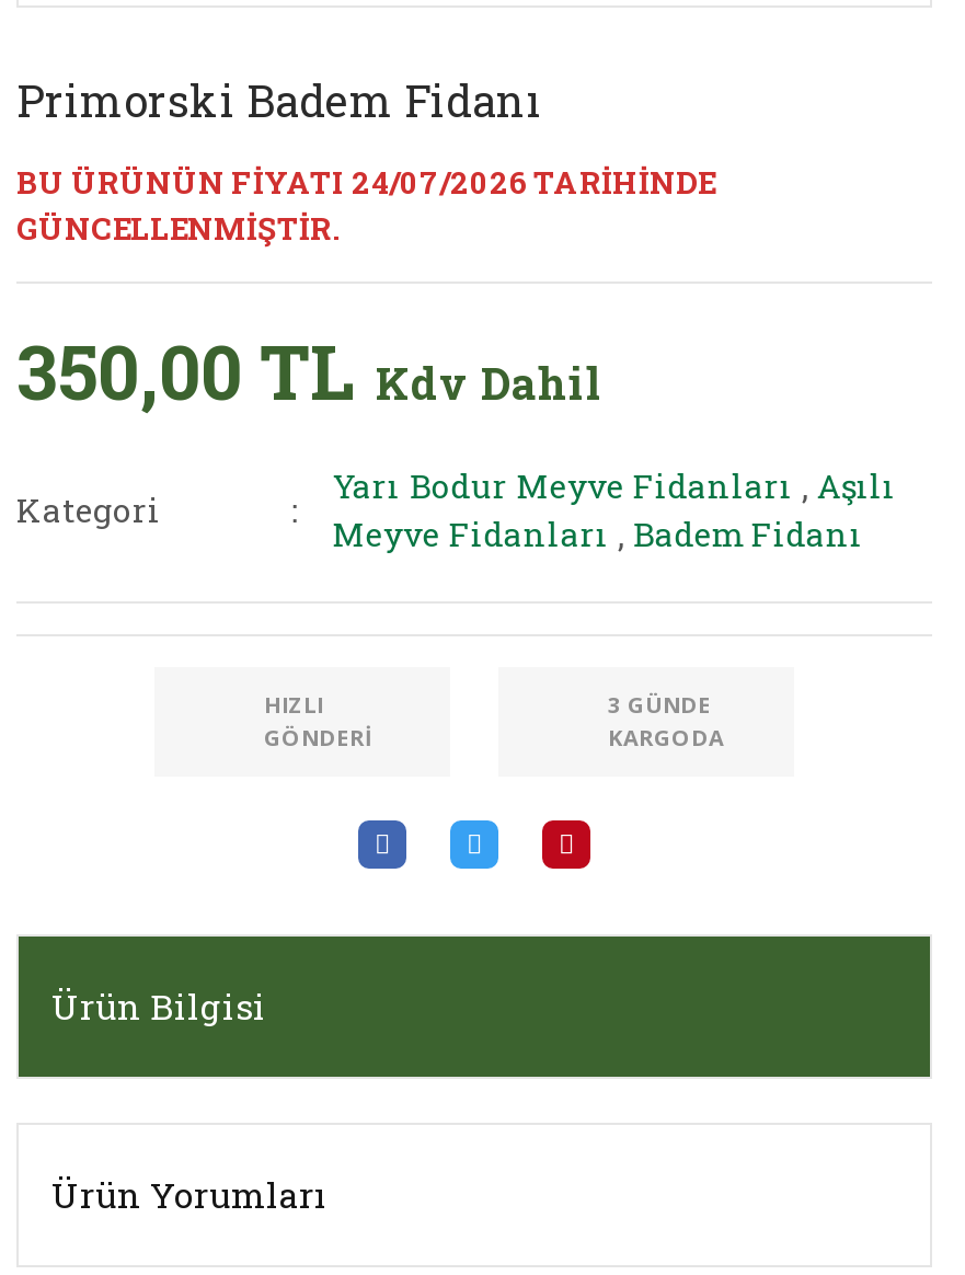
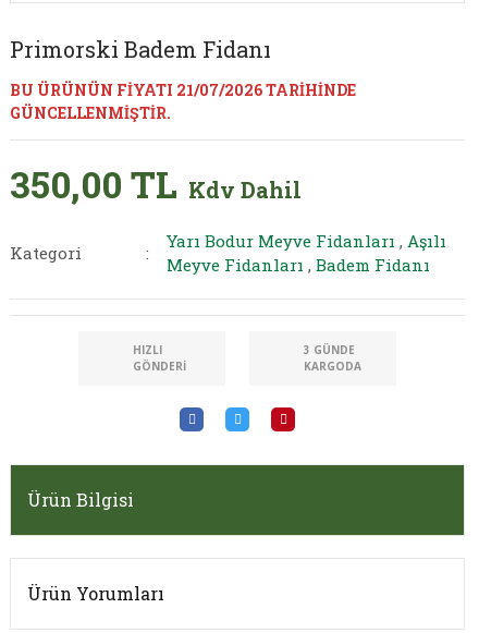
[16,161,715,203] BU ÜRÜNÜN FİYATI 24/07/2026 TARİHİNDE -> [10,80,356,100] BU ÜRÜNÜN FİYATI 21/07/2026 TARİHİNDE

